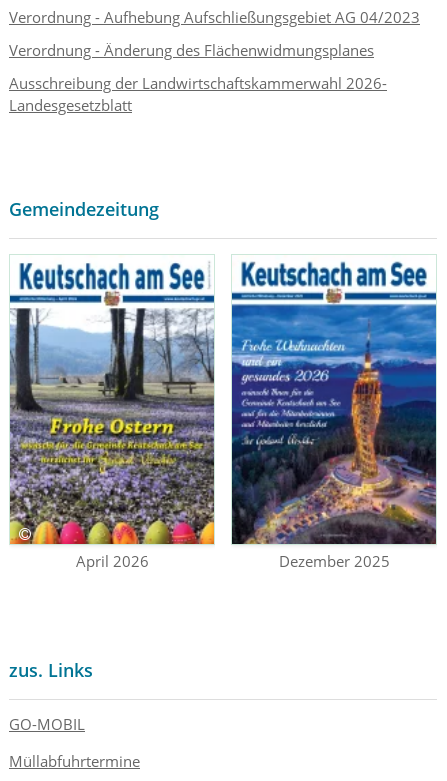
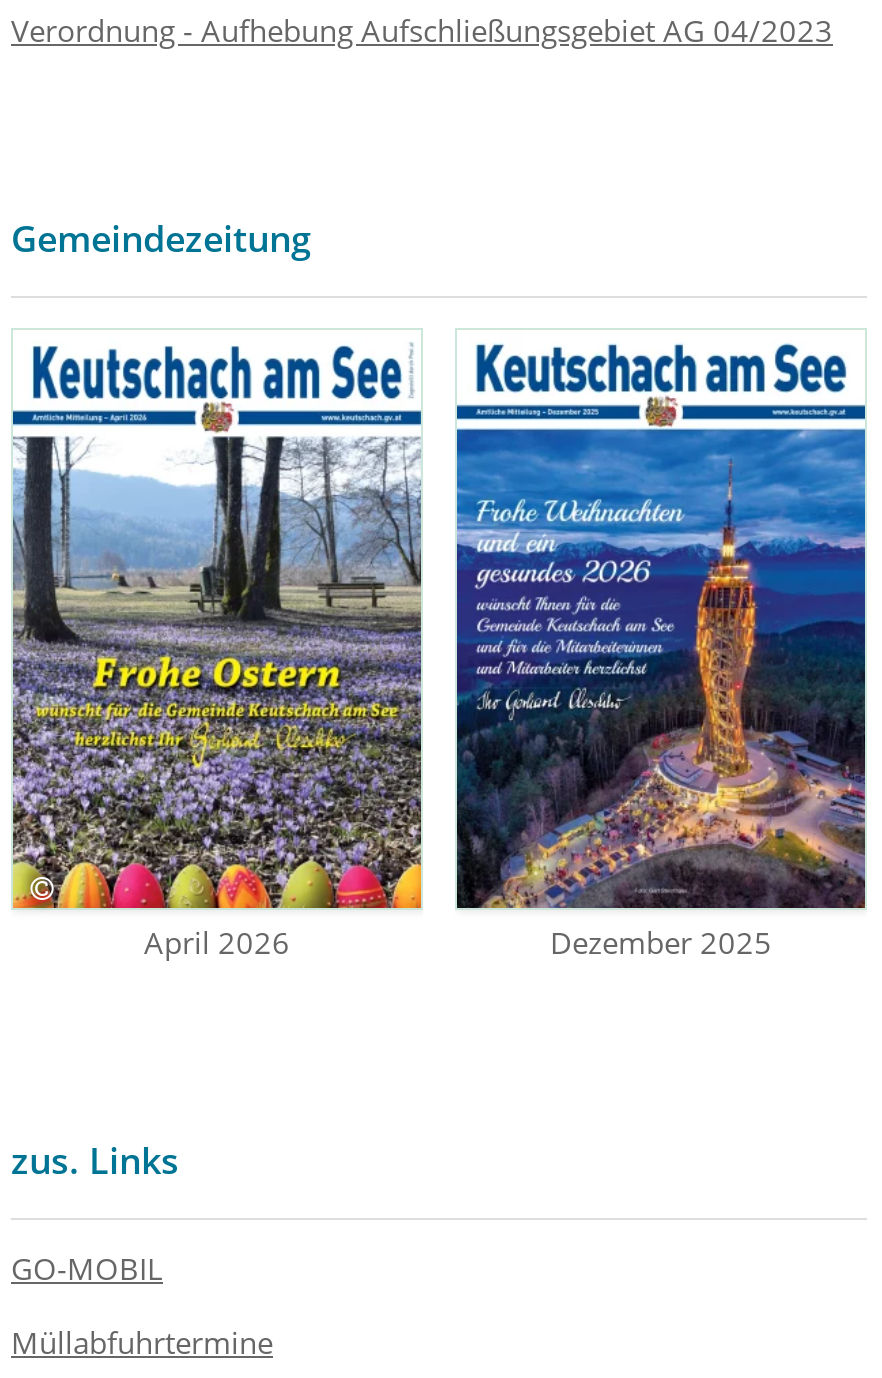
[9,40,387,115] Verordnung - Änderung des Flächenwidmungsplanes | Ausschreibung der Landwirtschaftskammerwahl 2026- | Landesgesetzblatt -> none

